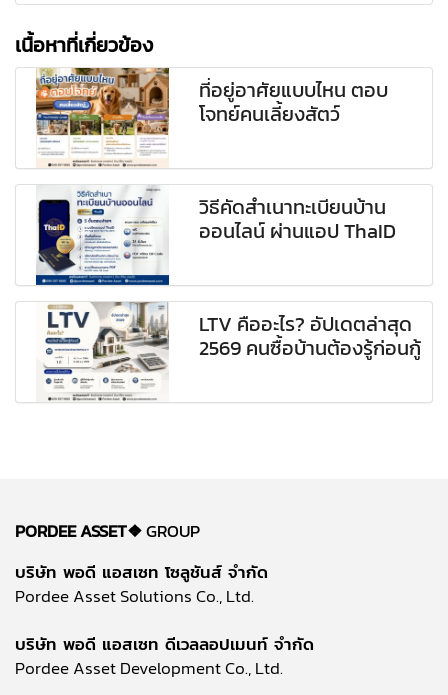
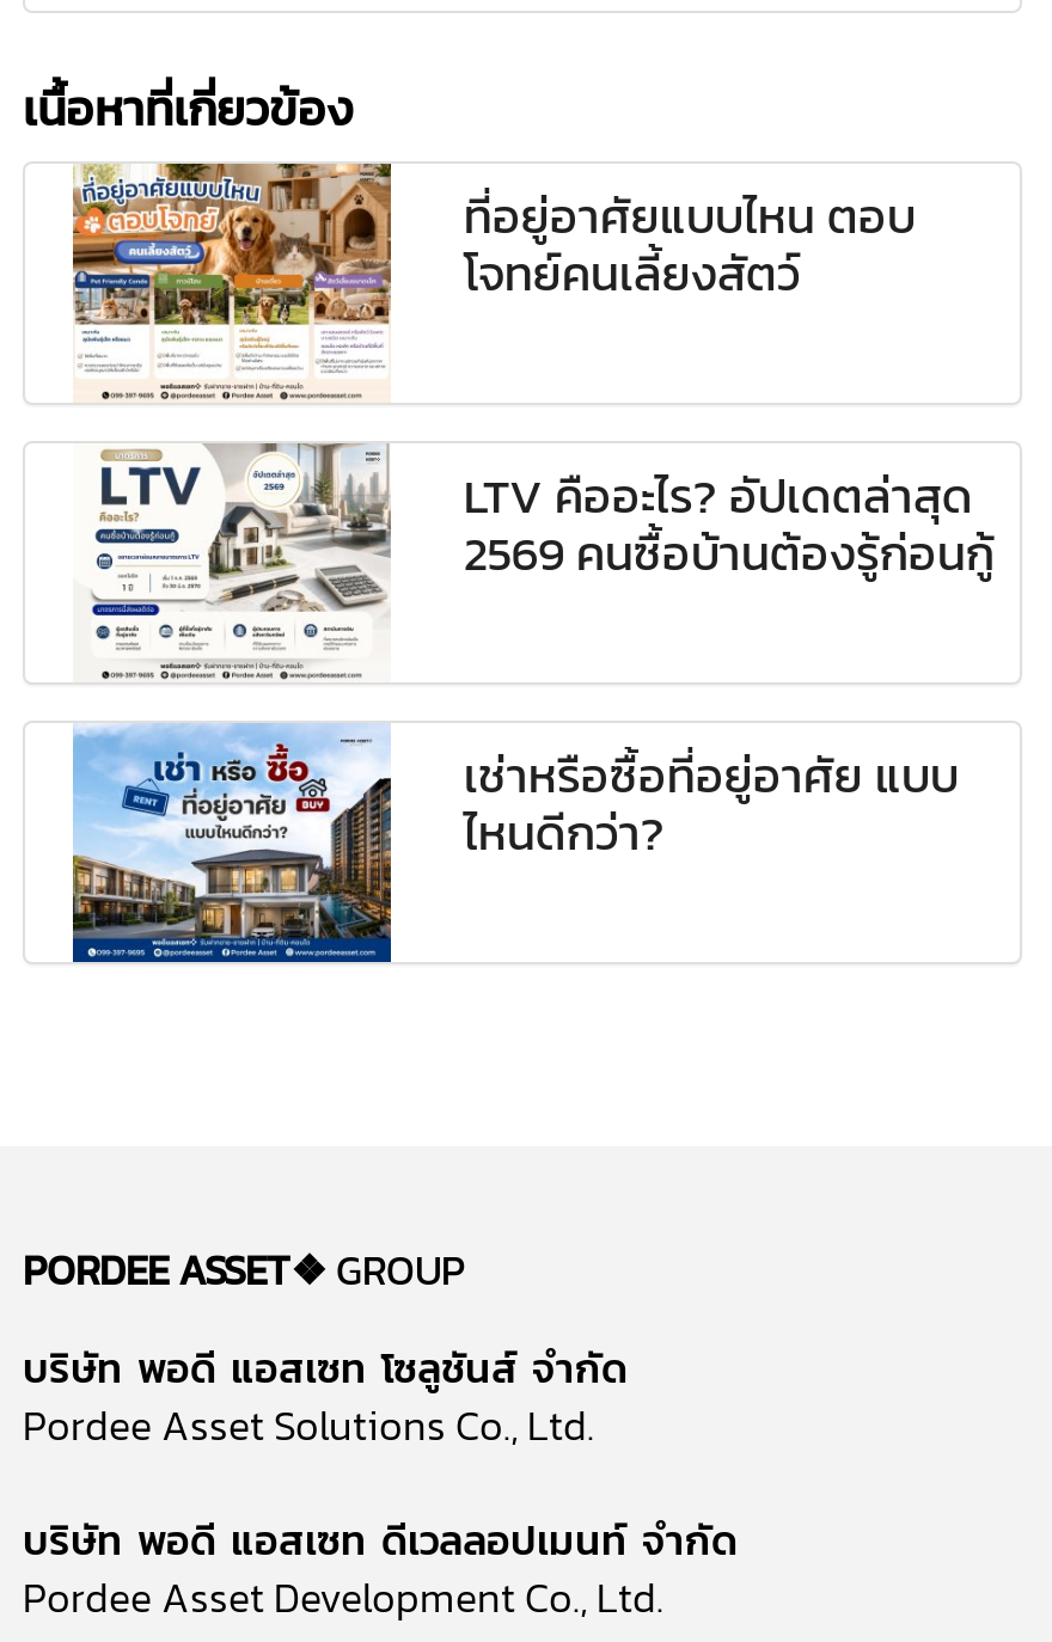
[35,185,396,286] [image] | วิธีคัดสำเนาทะเบียนบ้าน | ออนไลน์ ผ่านแอป ThaID -> none
moved [41,300,421,402] -> [85,439,994,682]: [image] | LTV คืออะไร? อัปเดตล่าสุด | 2569 คนซื้อบ้านต้องรู้ก่อนกู้
none -> [71,723,958,964] [image] | เช่าหรือซื้อที่อยู่อาศัย แบบ | ไหนดีกว่า?

